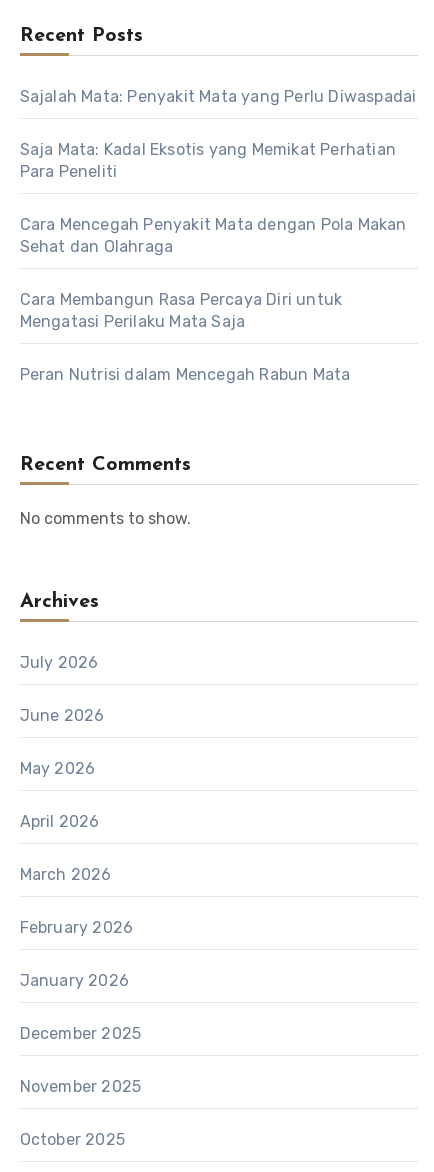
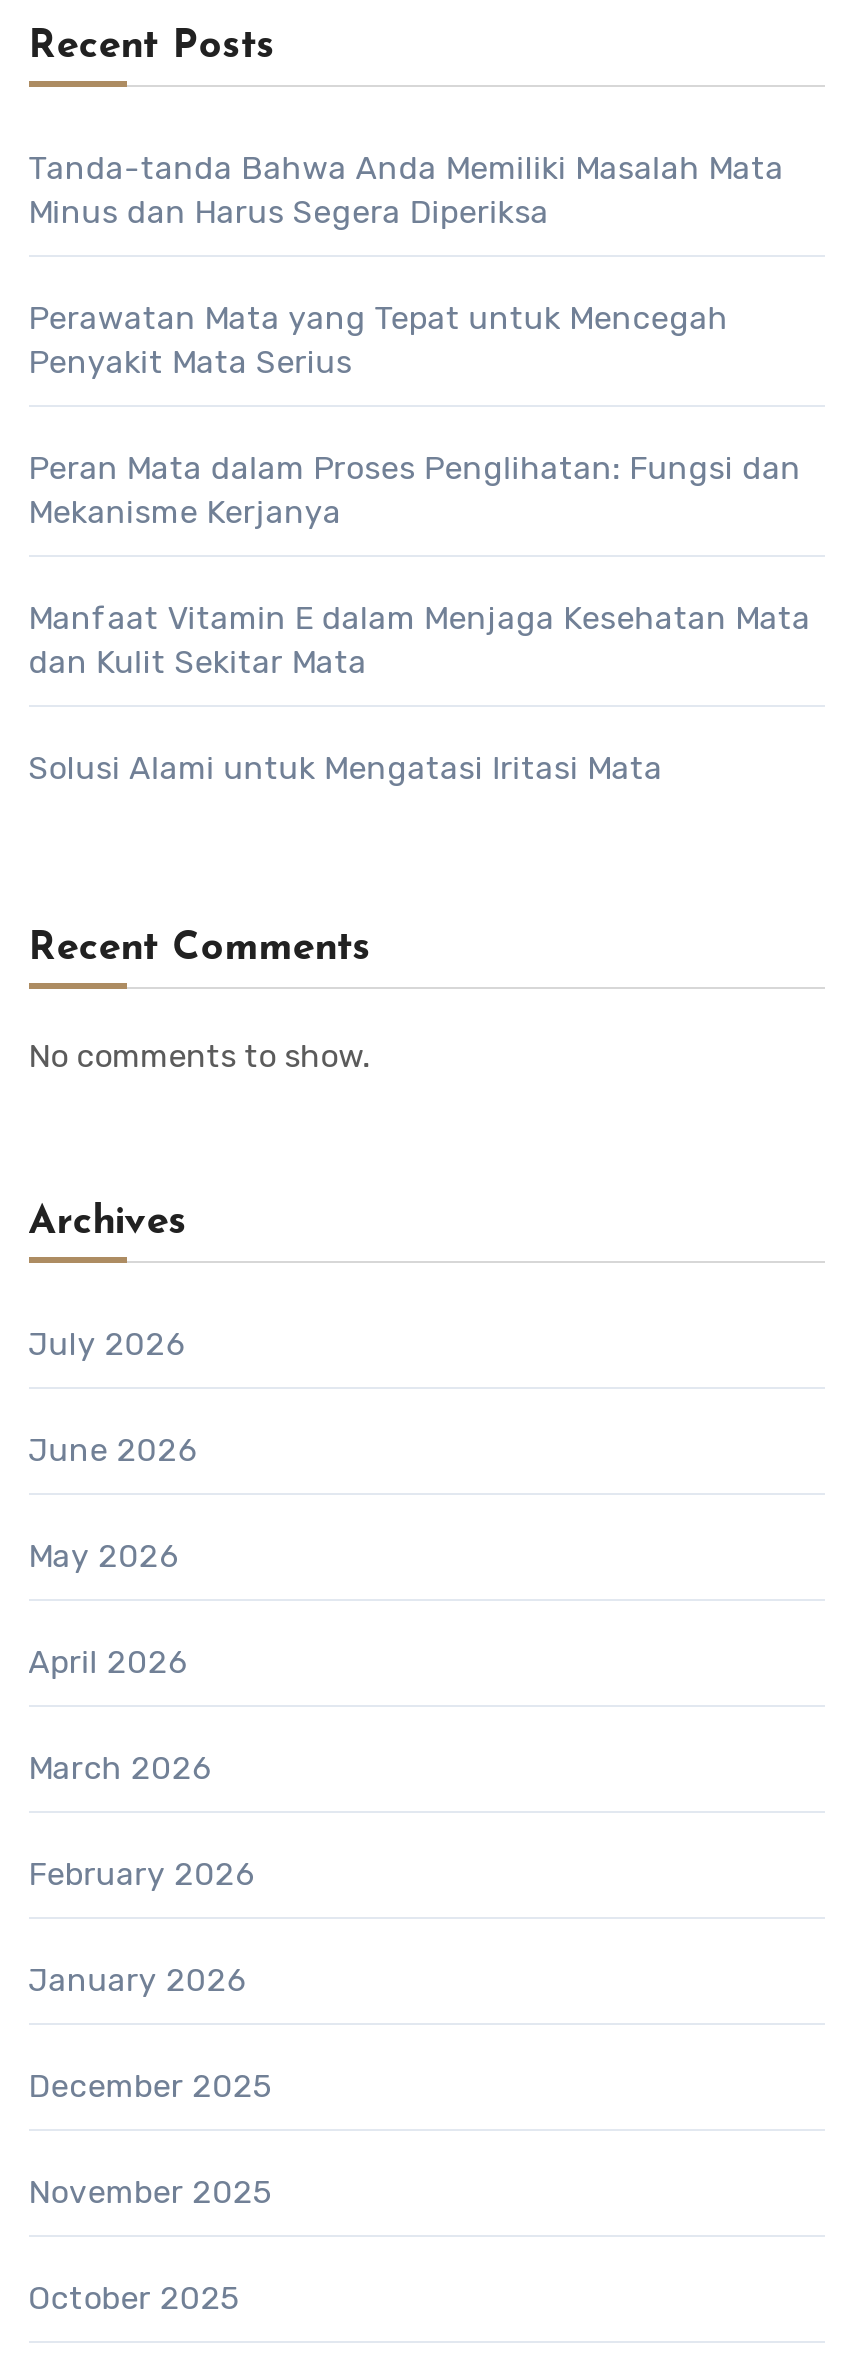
[20,87,416,106] Sajalah Mata: Penyakit Mata yang Perlu Diwaspadai -> [28,150,784,232] Tanda-tanda Bahwa Anda Memiliki Masalah Mata | Minus dan Harus Segera Diperiksa
[20,140,396,181] Saja Mata: Kadal Eksotis yang Memikat Perhatian | Para Peneliti -> [28,300,728,382] Perawatan Mata yang Tepat untuk Mencegah | Penyakit Mata Serius
[20,215,407,256] Cara Mencegah Penyakit Mata dengan Pola Makan | Sehat dan Olahraga -> [28,450,801,532] Peran Mata dalam Proses Penglihatan: Fungsi dan | Mekanisme Kerjanya
[20,290,342,331] Cara Membangun Rasa Percaya Diri untuk | Mengatasi Perilaku Mata Saja -> [28,600,811,682] Manfaat Vitamin E dalam Menjaga Kesehatan Mata | dan Kulit Sekitar Mata
[20,365,350,384] Peran Nutrisi dalam Mencegah Rabun Mata -> [28,750,663,788] Solusi Alami untuk Mengatasi Iritasi Mata

